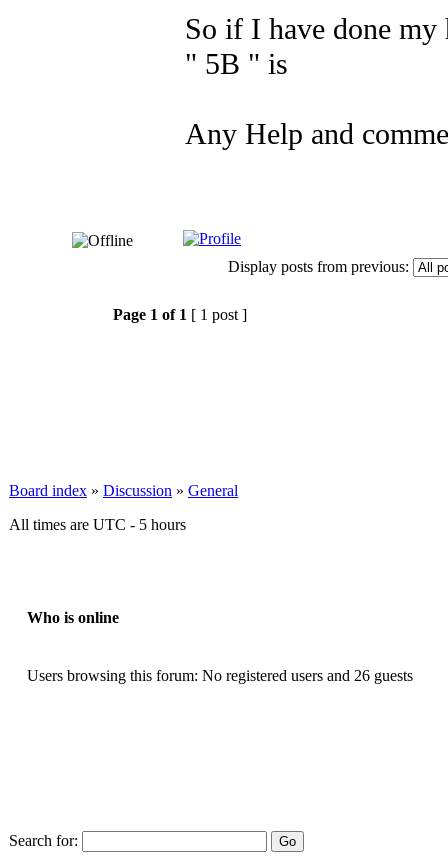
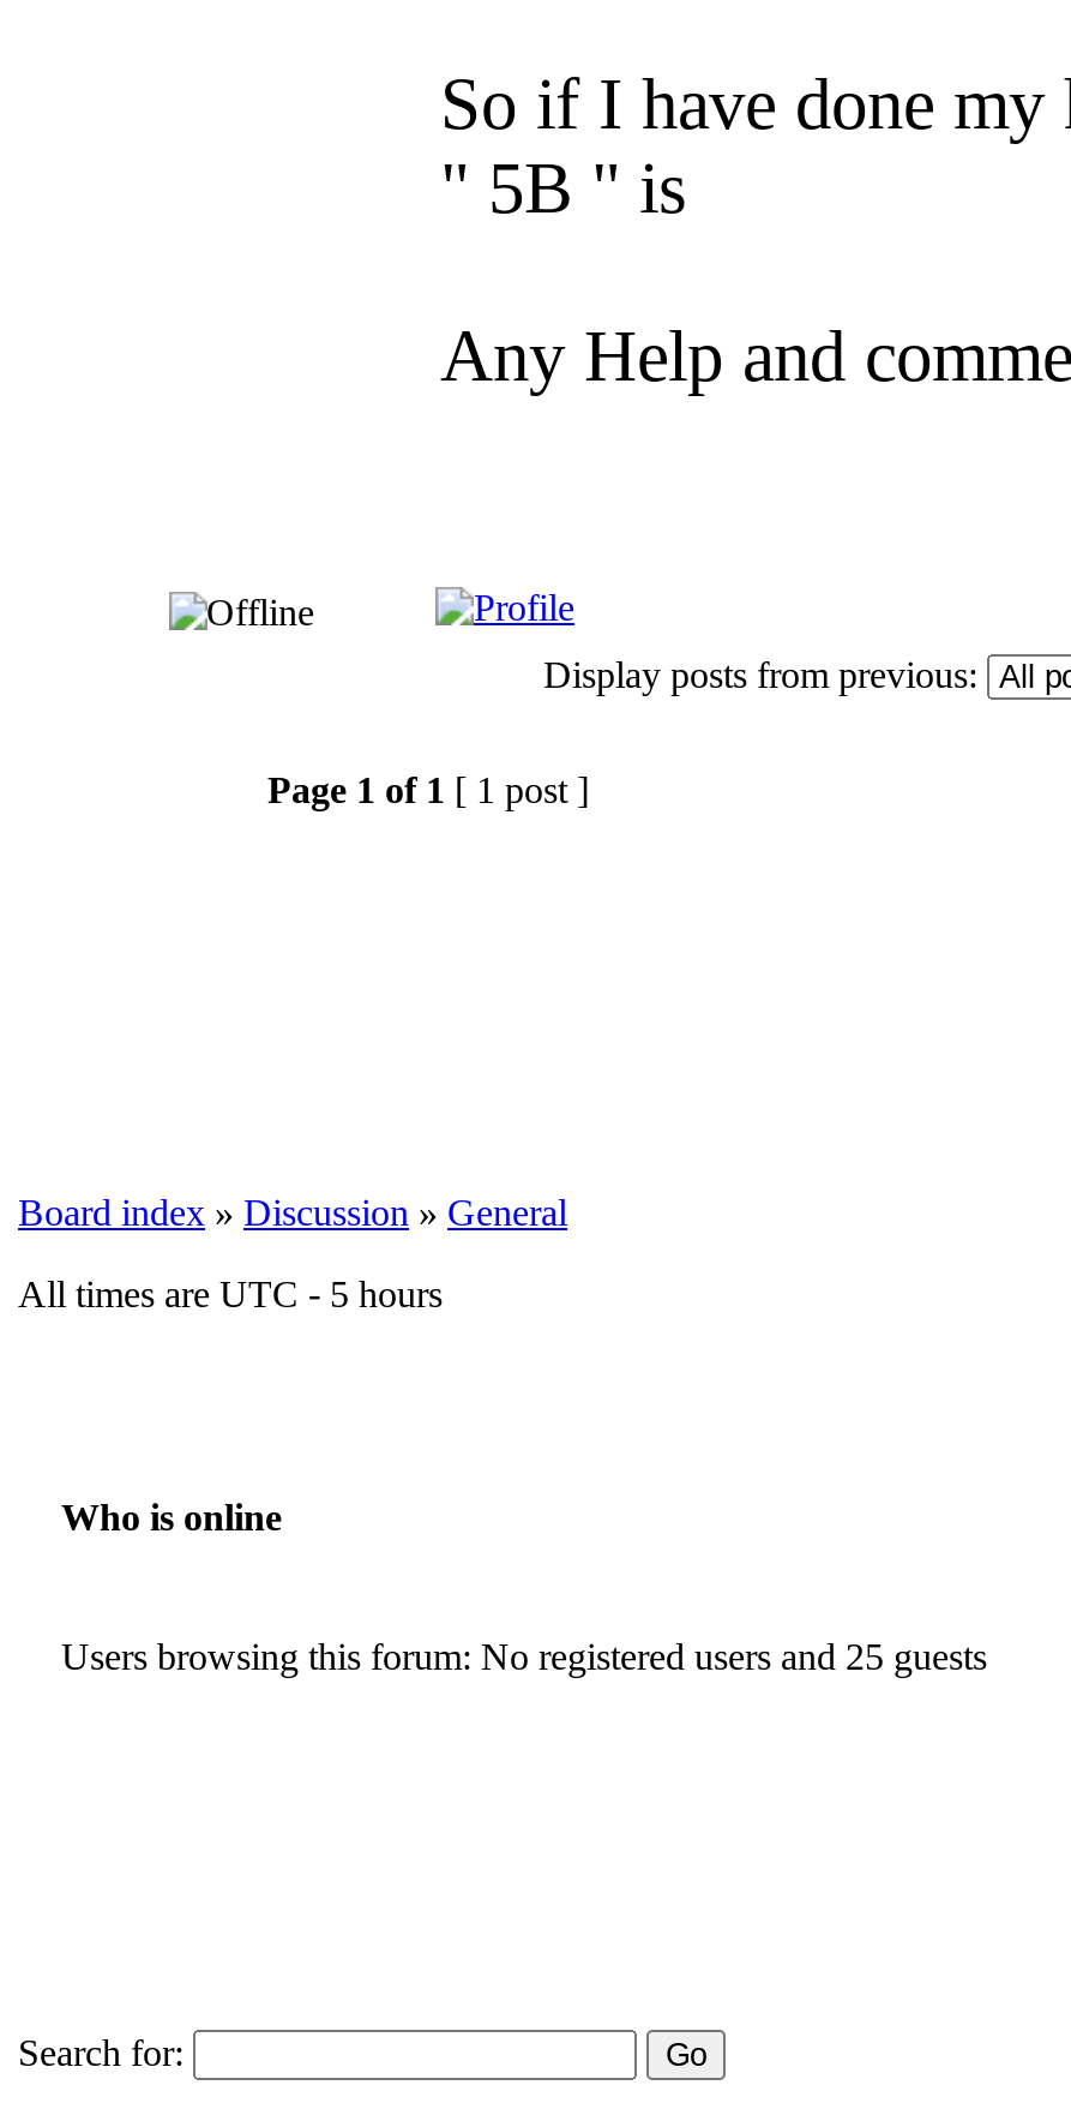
[27,667,413,684] Users browsing this forum: No registered users and 26 guests -> [61,1636,987,1676] Users browsing this forum: No registered users and 25 guests

